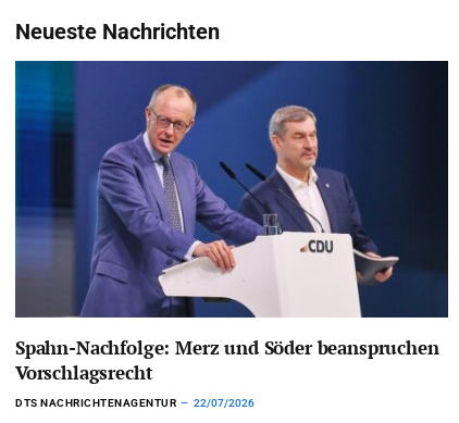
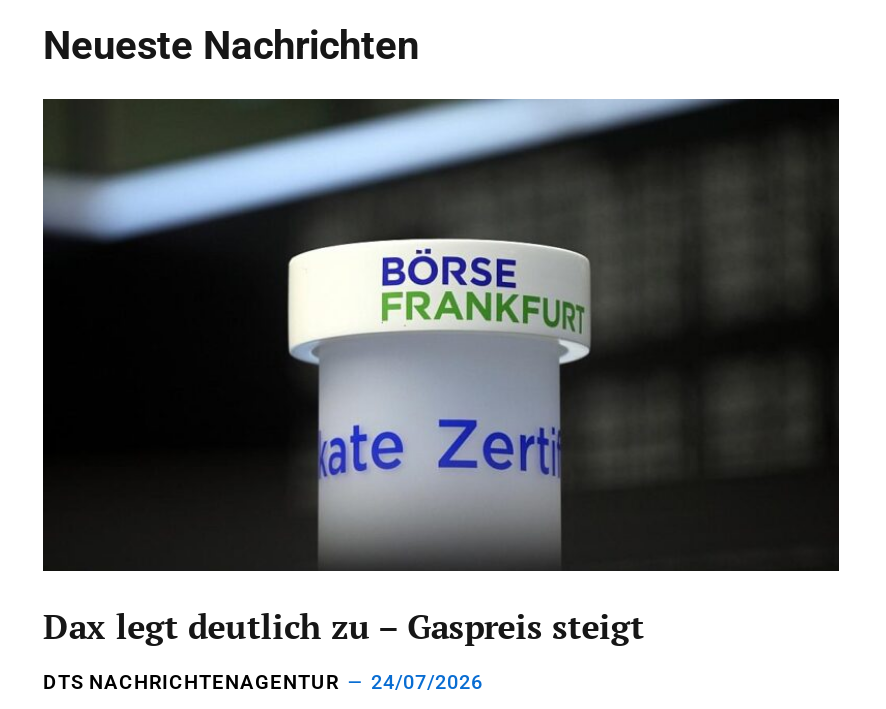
[14,60,448,385] [image] | Spahn-Nachfolge: Merz und Söder beanspruchen | Vorschlagsrecht -> [41,97,839,650] [image] | Dax legt deutlich zu – Gaspreis steigt
[15,397,255,409] DTS NACHRICHTENAGENTUR 22/07/2026 -> [43,672,483,694] DTS NACHRICHTENAGENTUR 24/07/2026

